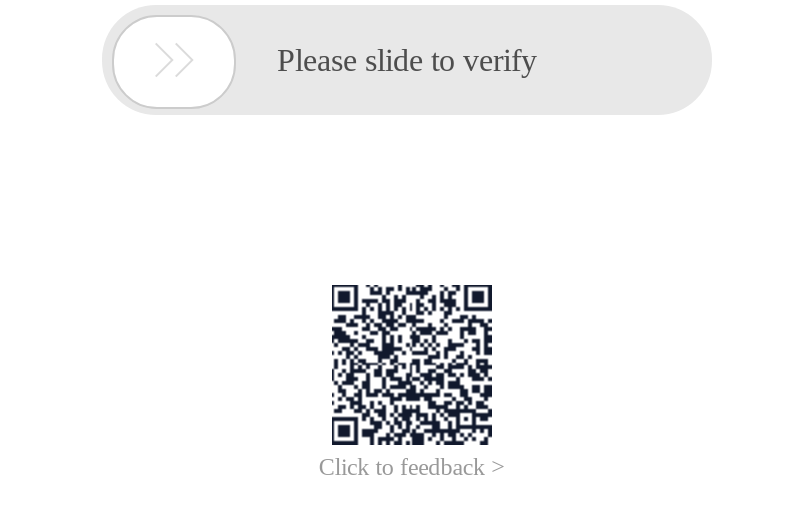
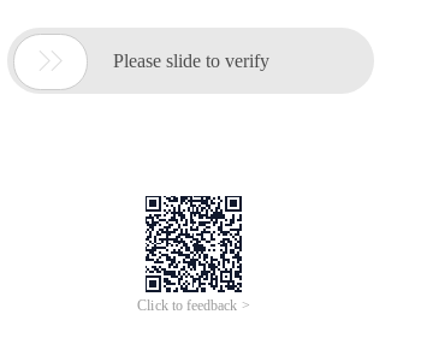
[332,283,494,447] [image] -> [144,195,243,293] [image]

